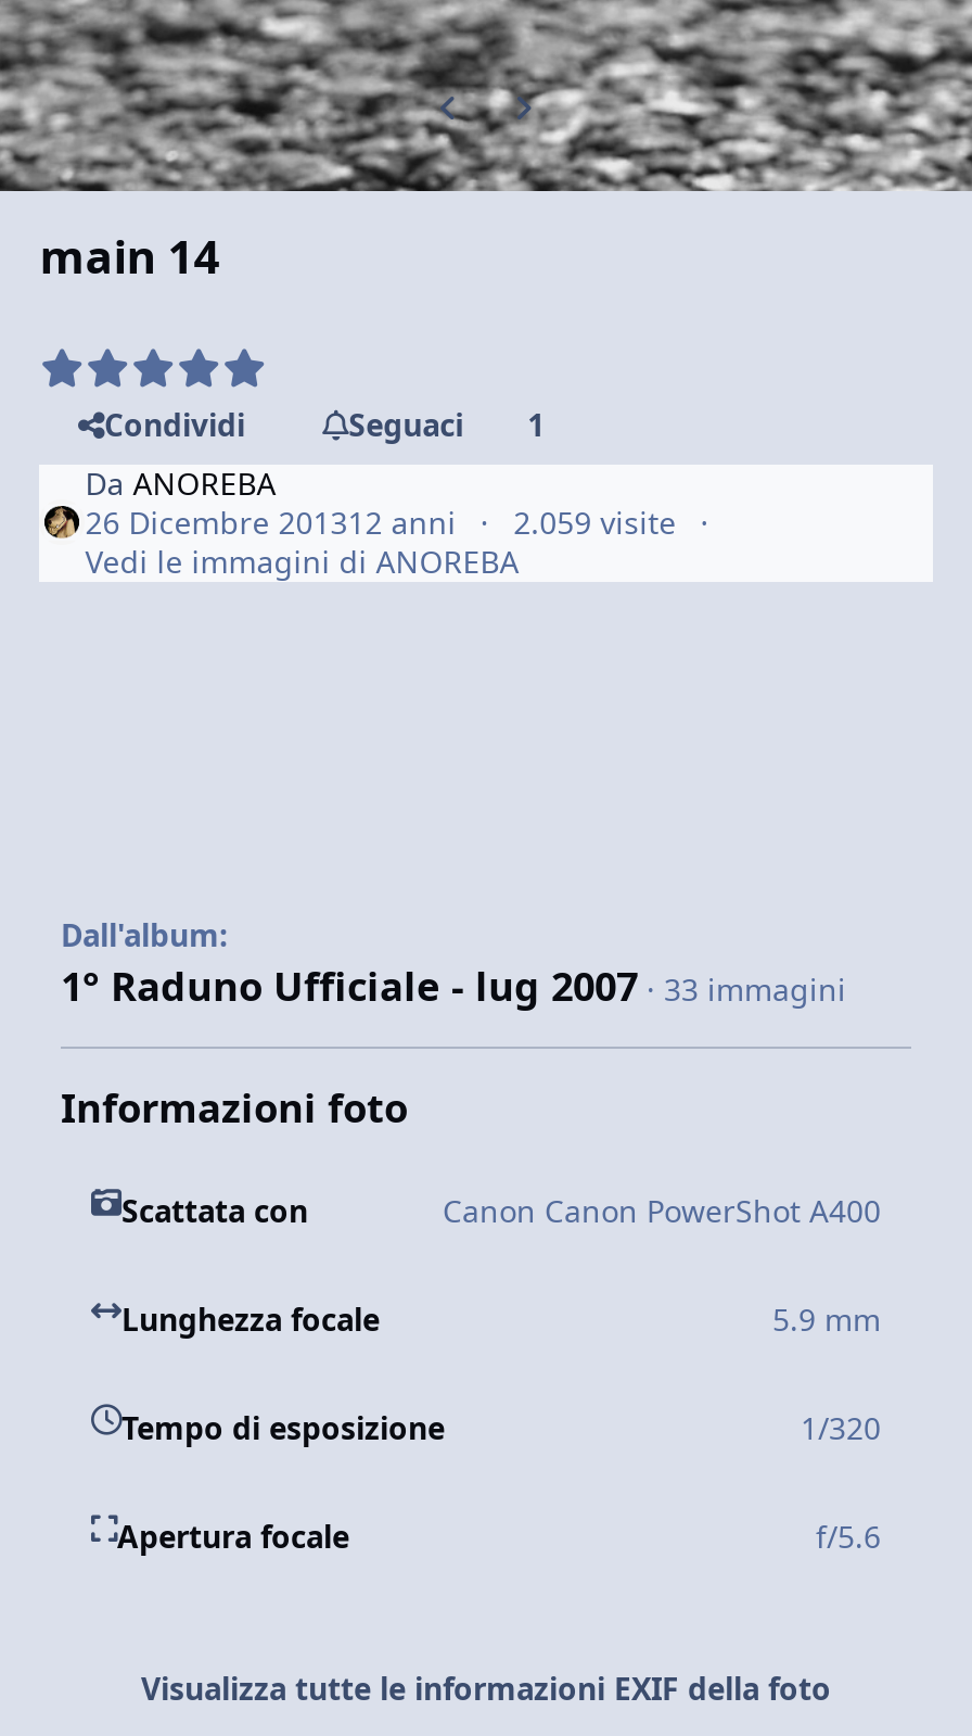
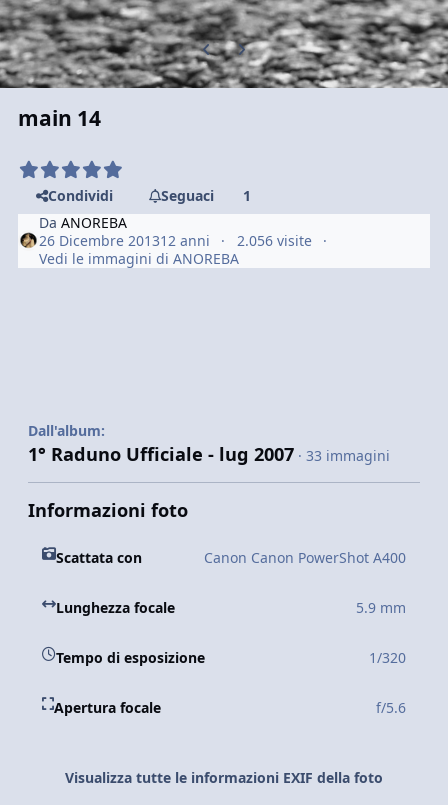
[85,501,676,543] 26 Dicembre 201312 anni 2.059 visite -> [39,231,312,250] 26 Dicembre 201312 anni 2.056 visite

